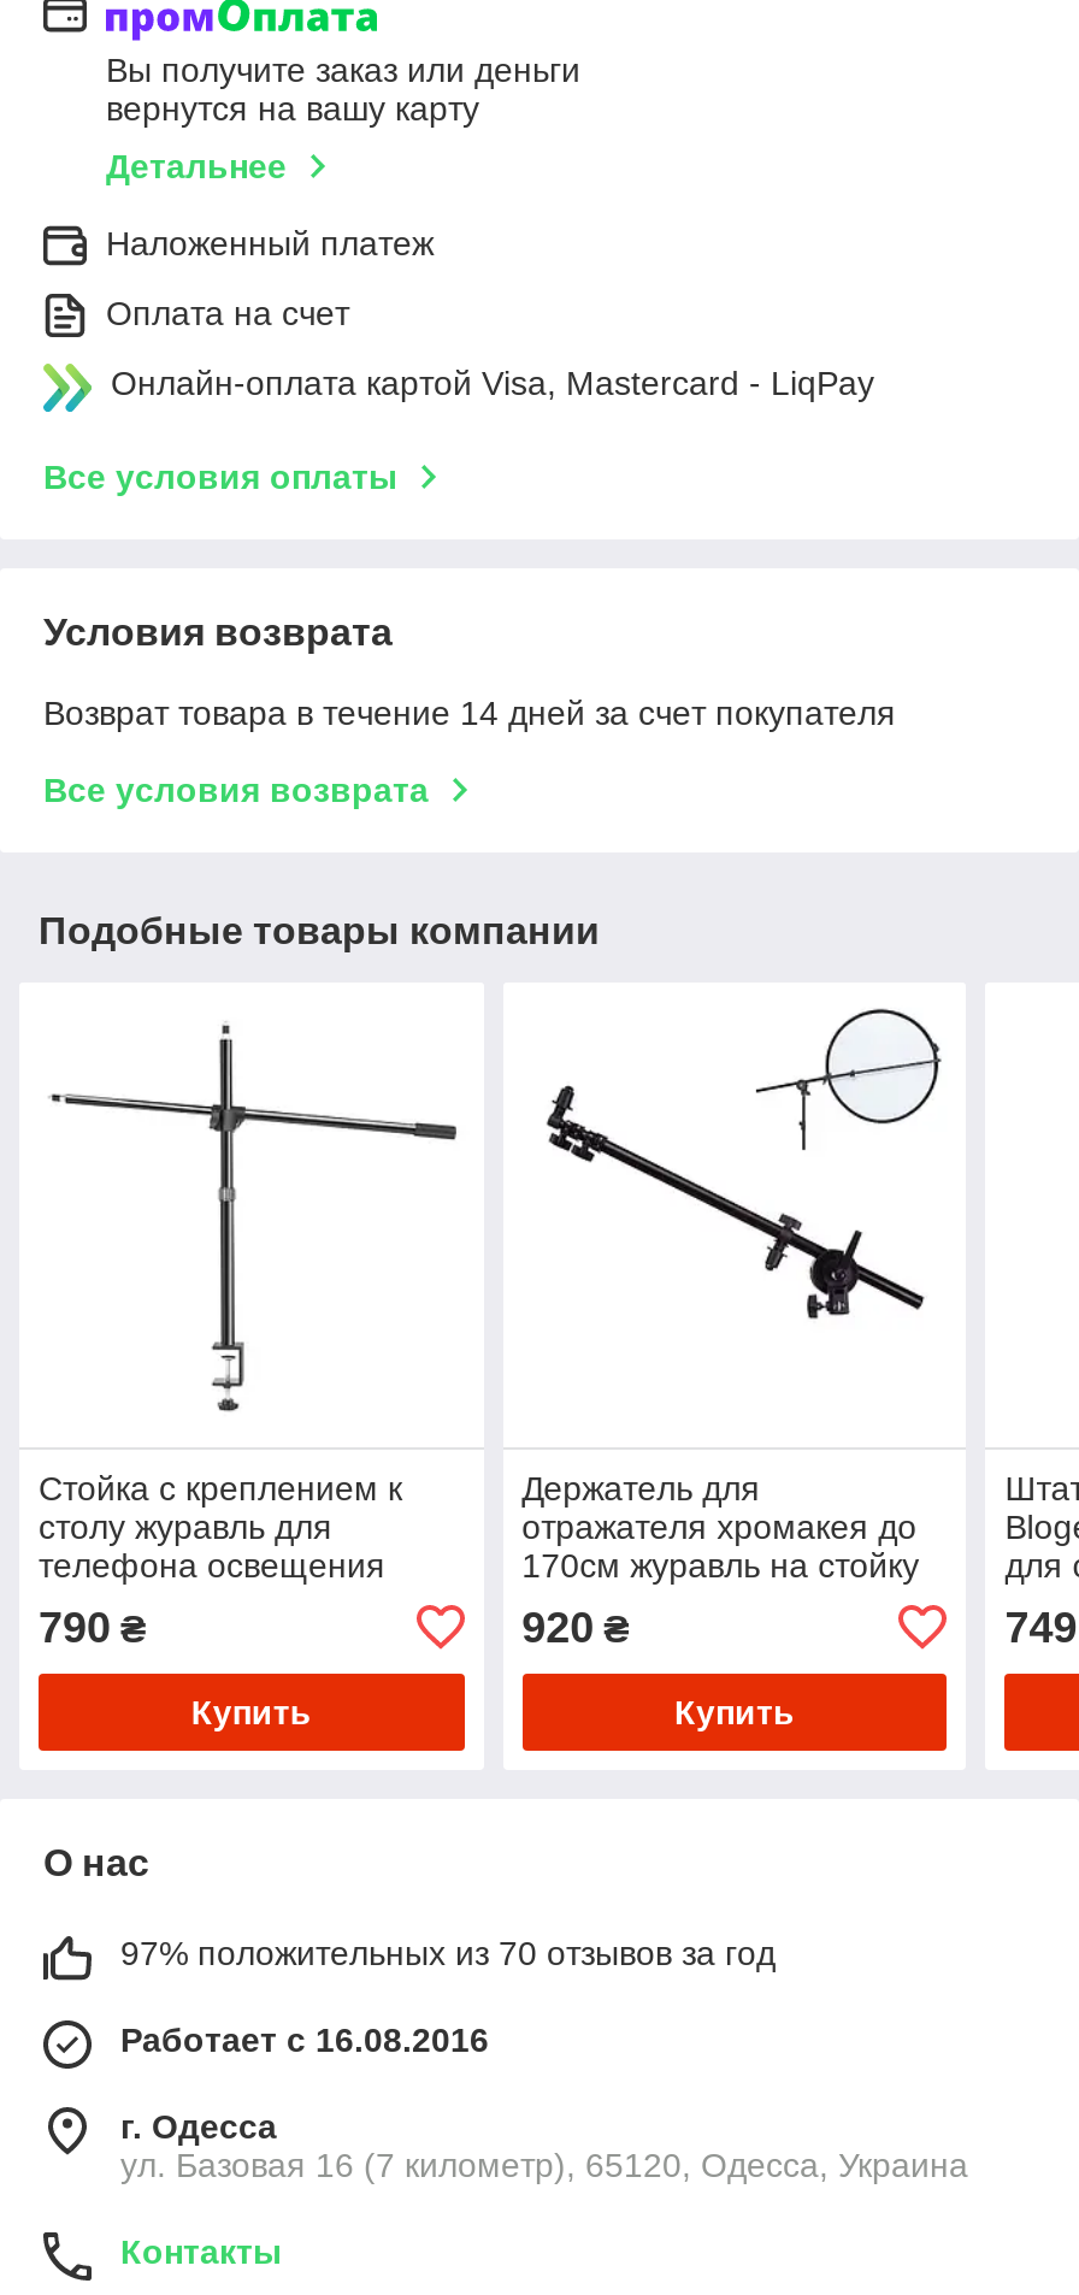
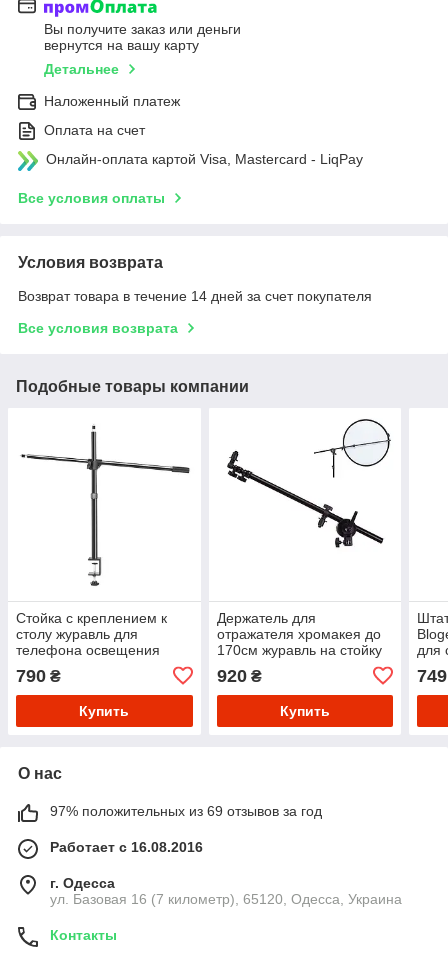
[120,1933,776,1972] 97% положительных из 70 отзывов за год -> [50,803,322,819] 97% положительных из 69 отзывов за год

